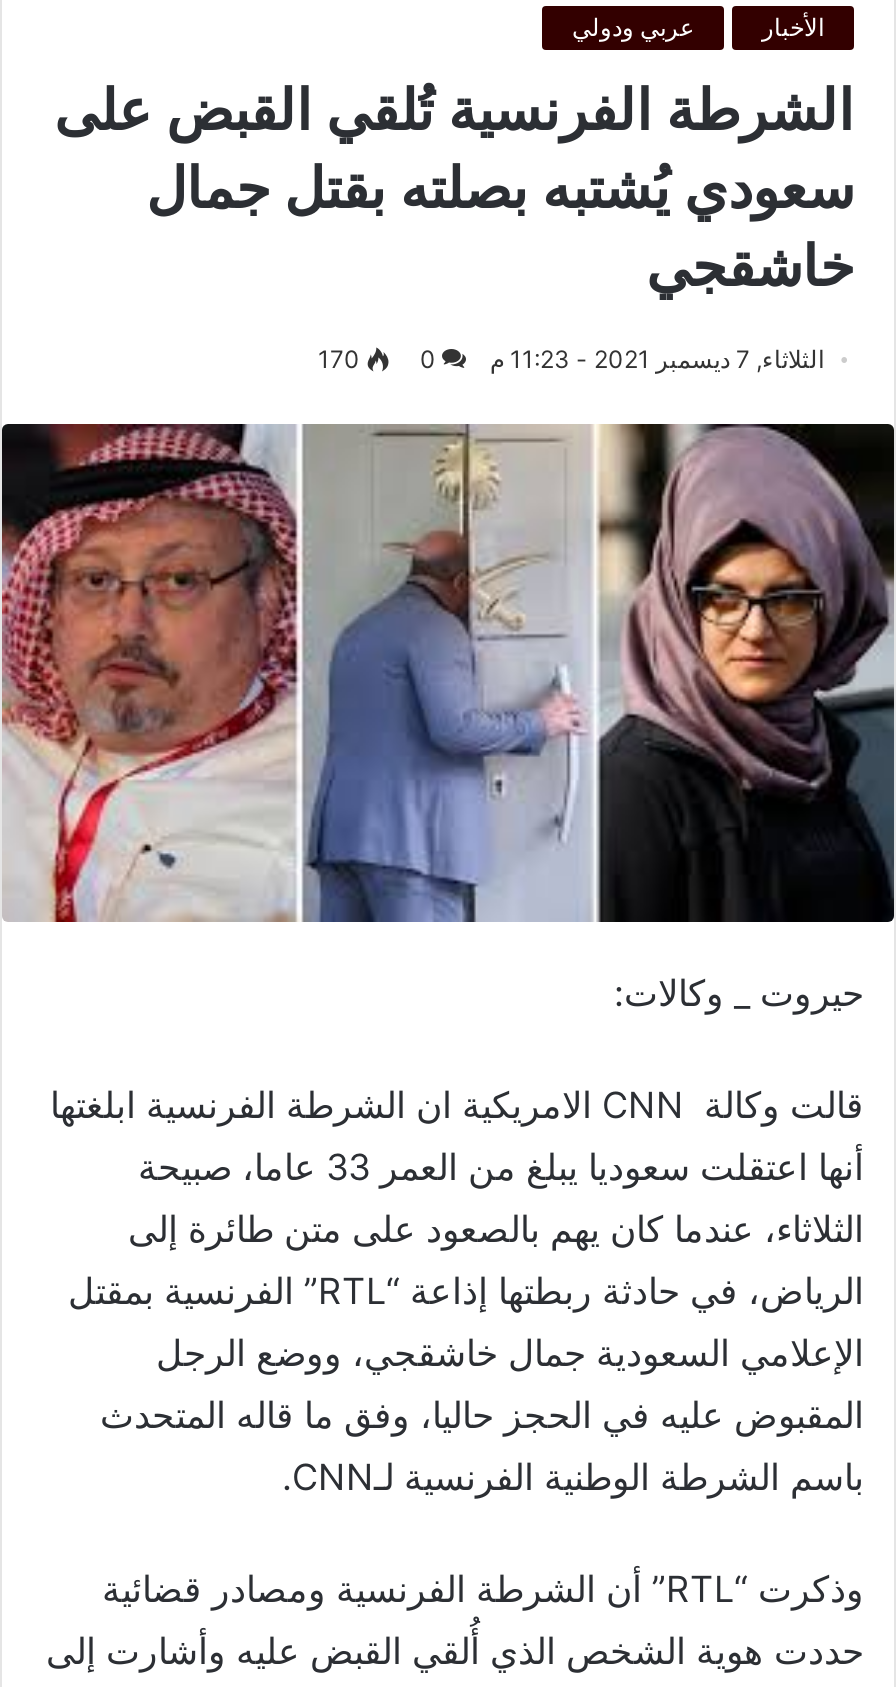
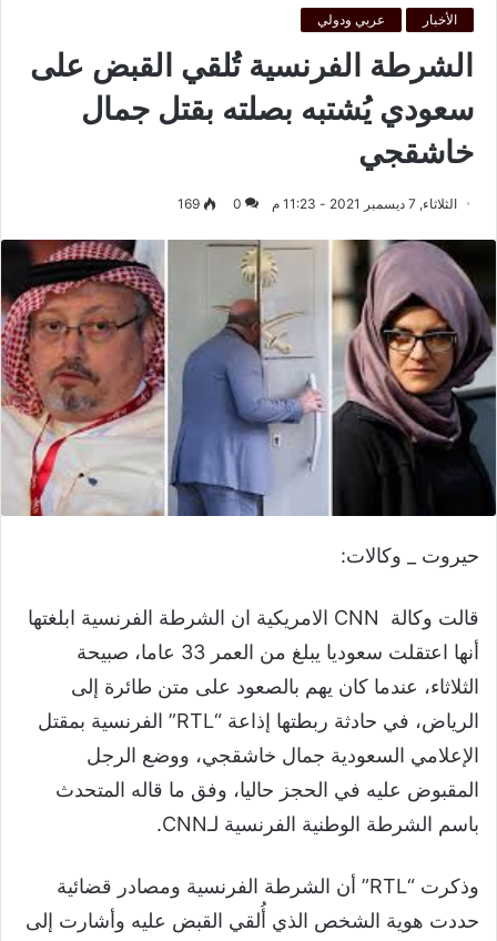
[318,343,436,373] 170 0 -> [177,195,242,211] 169 0

